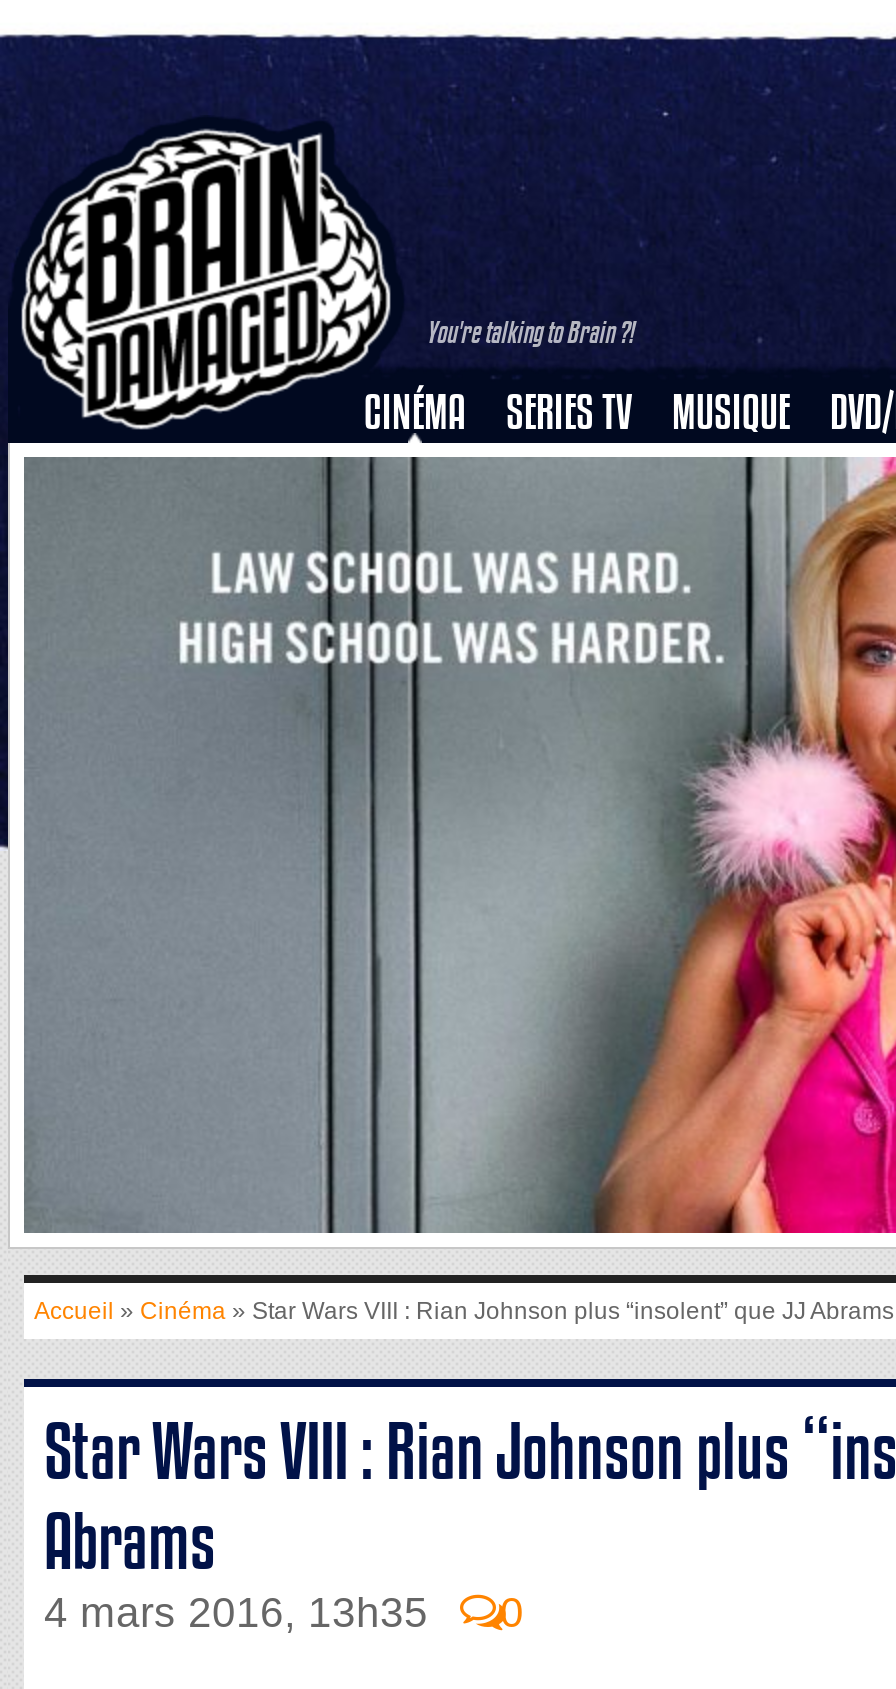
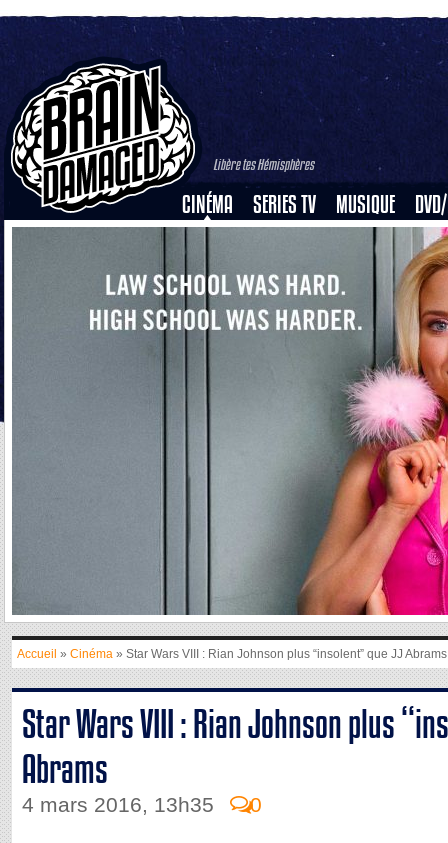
[426,315,634,349] You're talking to Brain ?! -> [213,156,314,173] Libère tes Hémisphères

